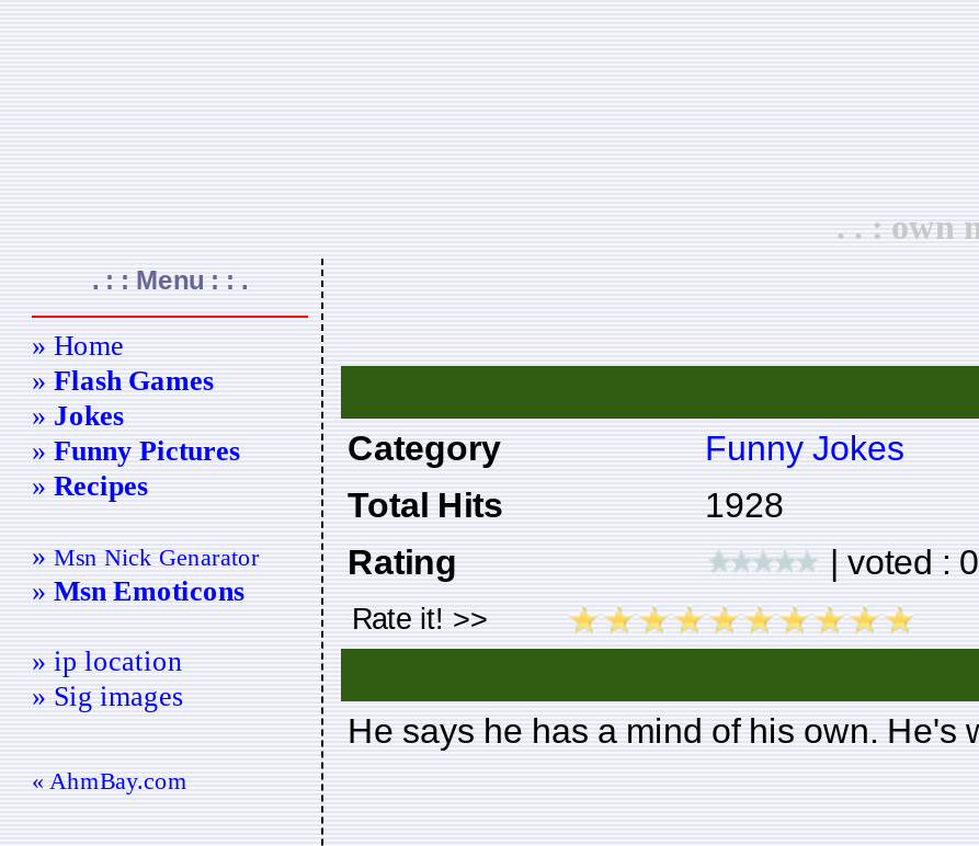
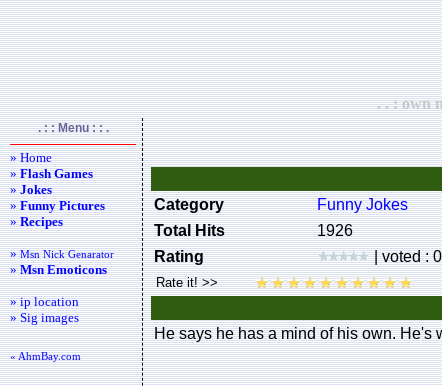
[705,487,784,524] 1928 -> [317,222,353,239] 1926

